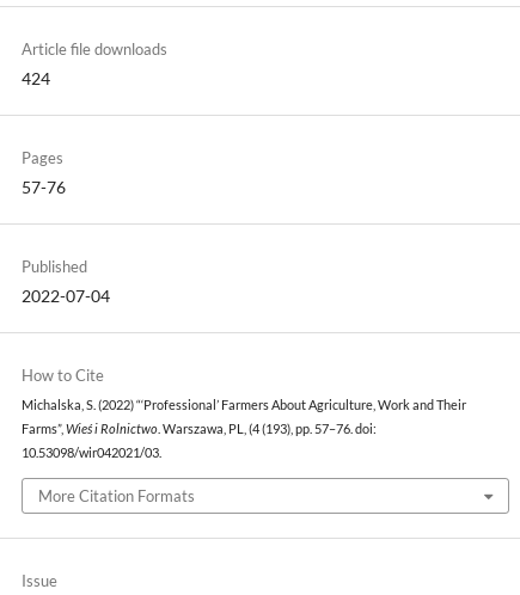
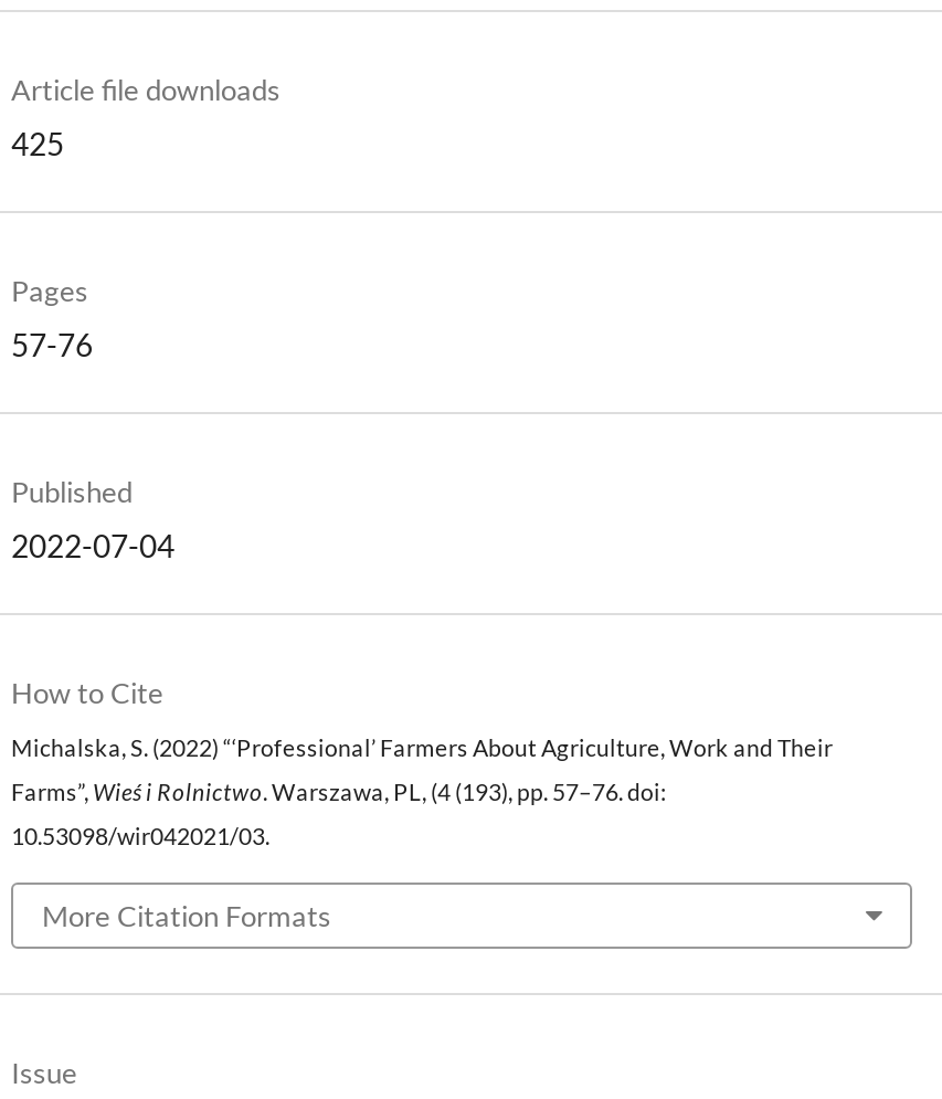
[22,68,50,88] 424 -> [11,125,64,162] 425

